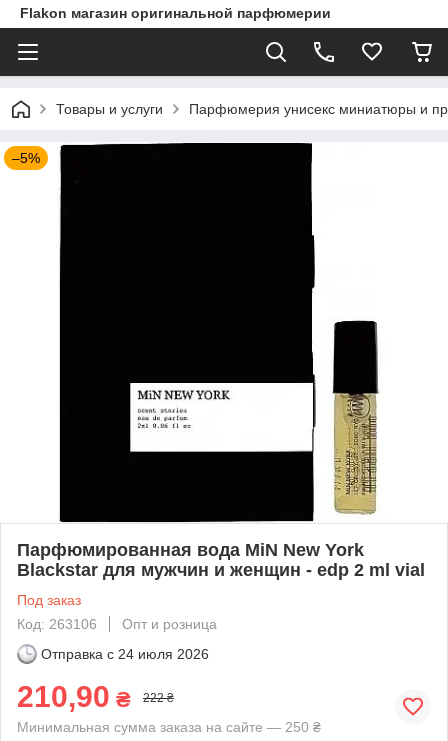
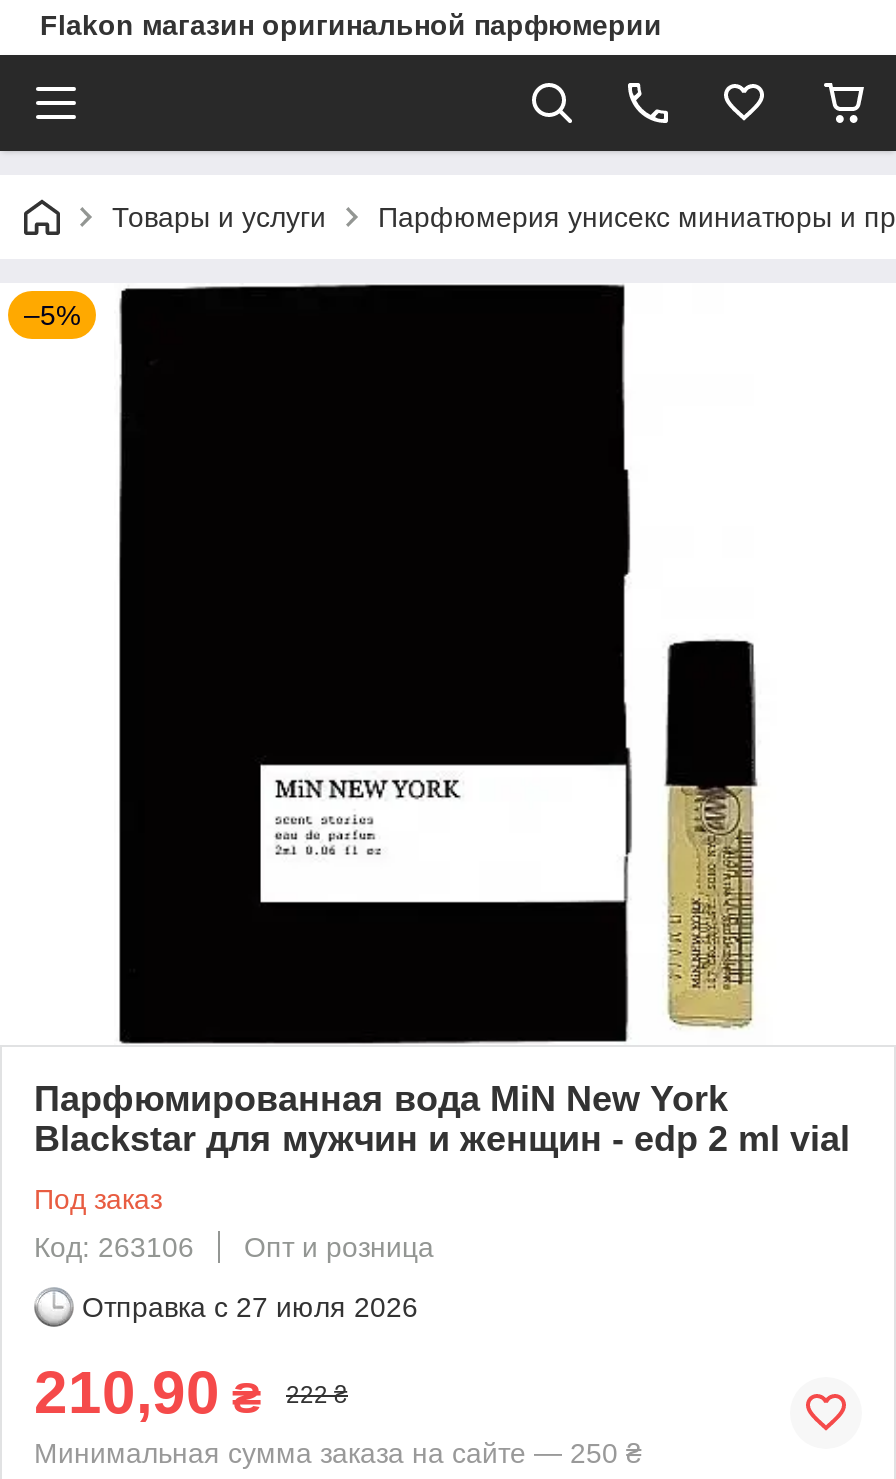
[41,646,209,662] Отправка с 24 июля 2026 -> [82,1291,418,1323] Отправка с 27 июля 2026

